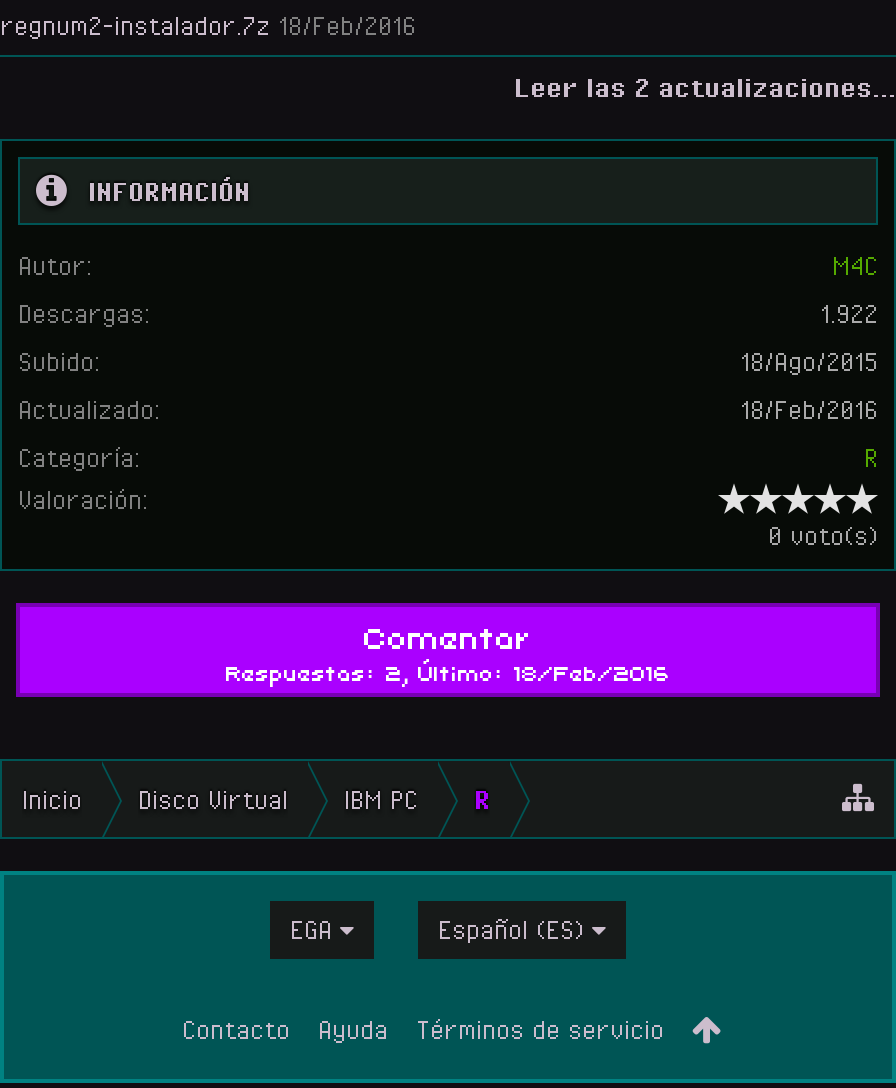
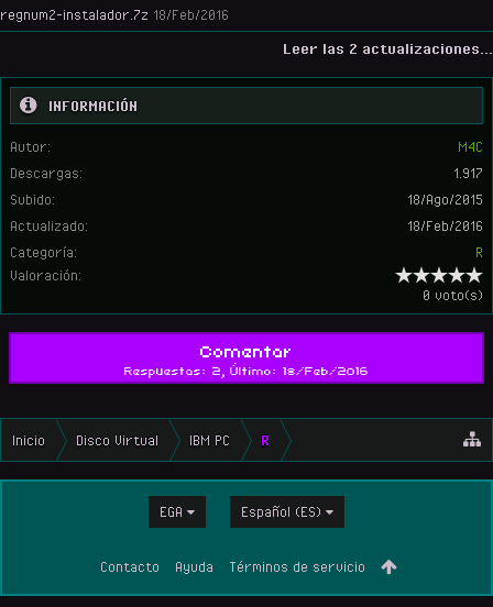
[820,297,878,329] 1.922 -> [453,164,483,181] 1.917

